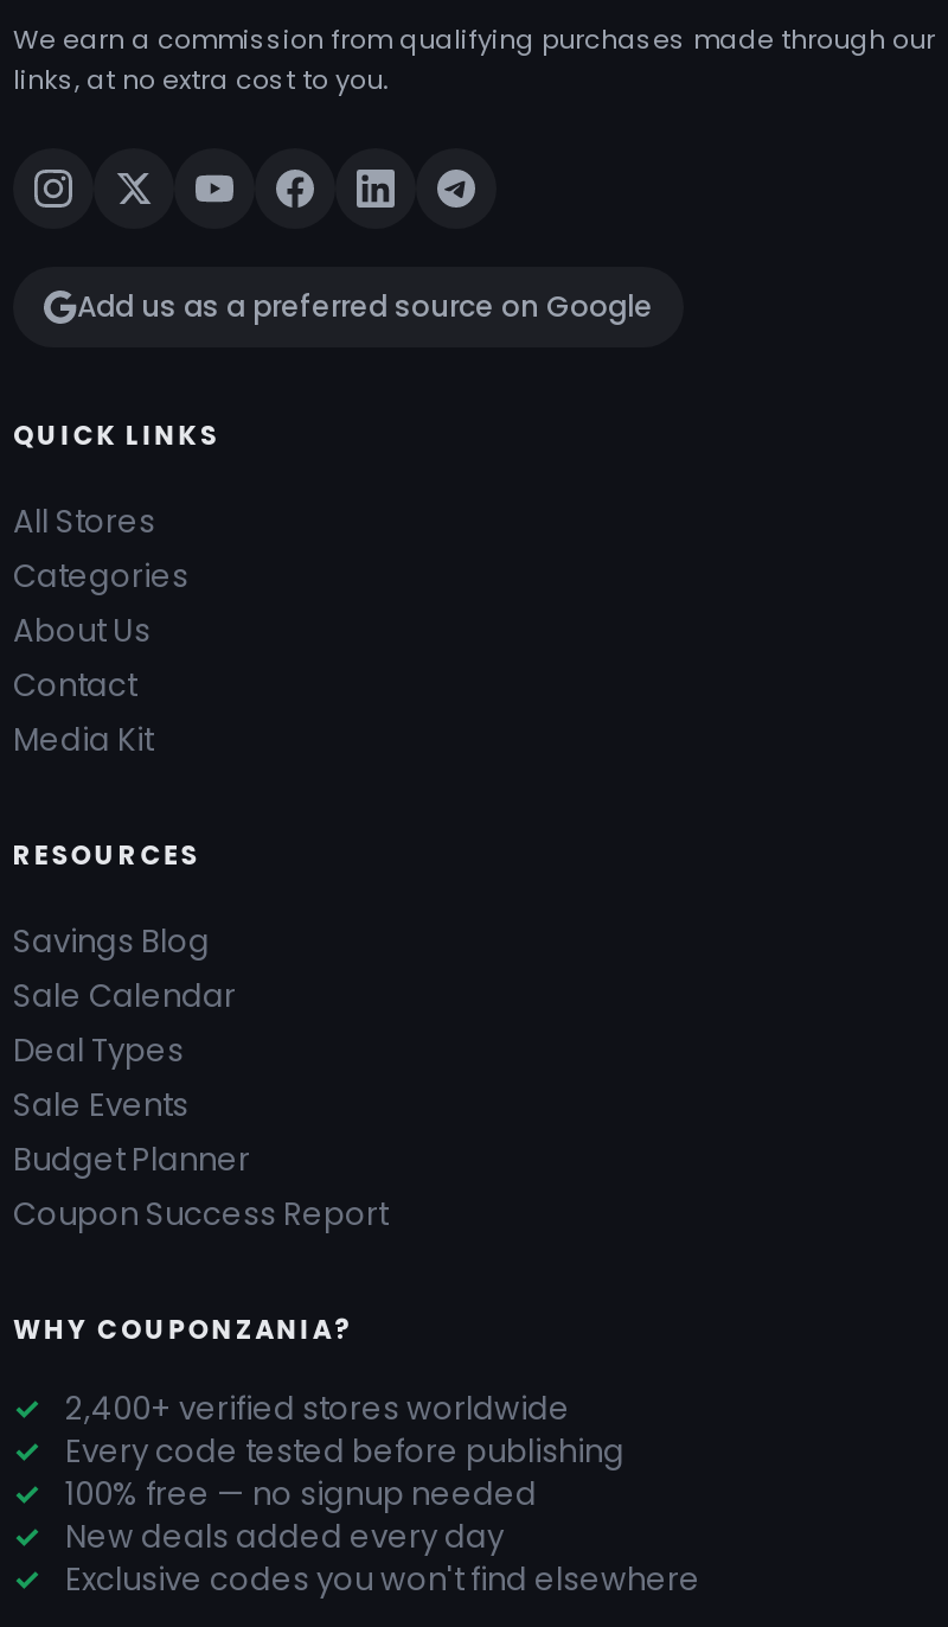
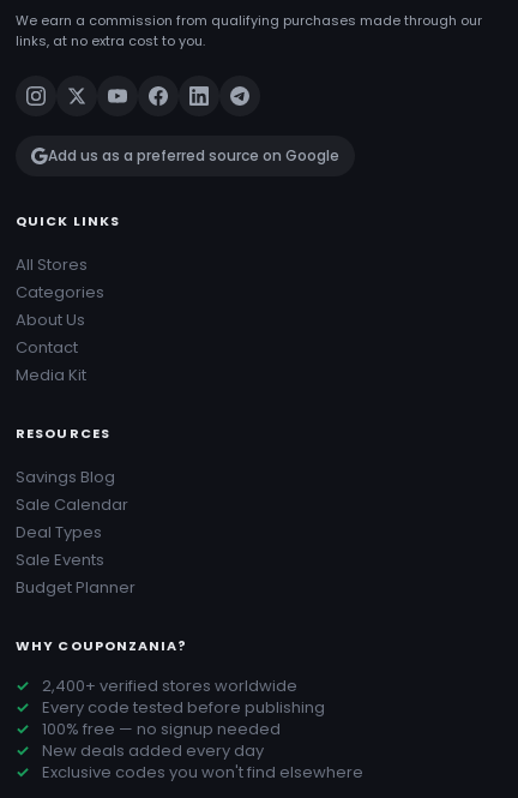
[13,1191,387,1236] Coupon Success Report -> none

